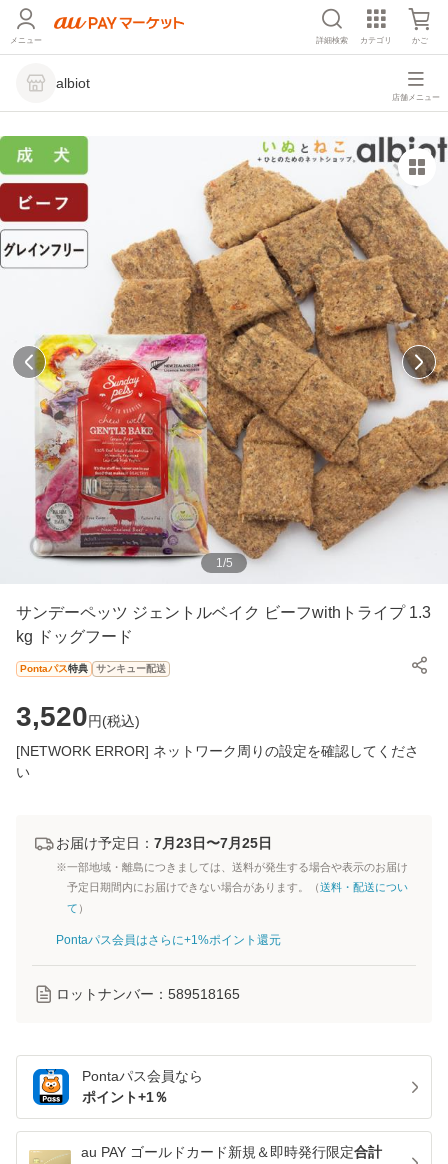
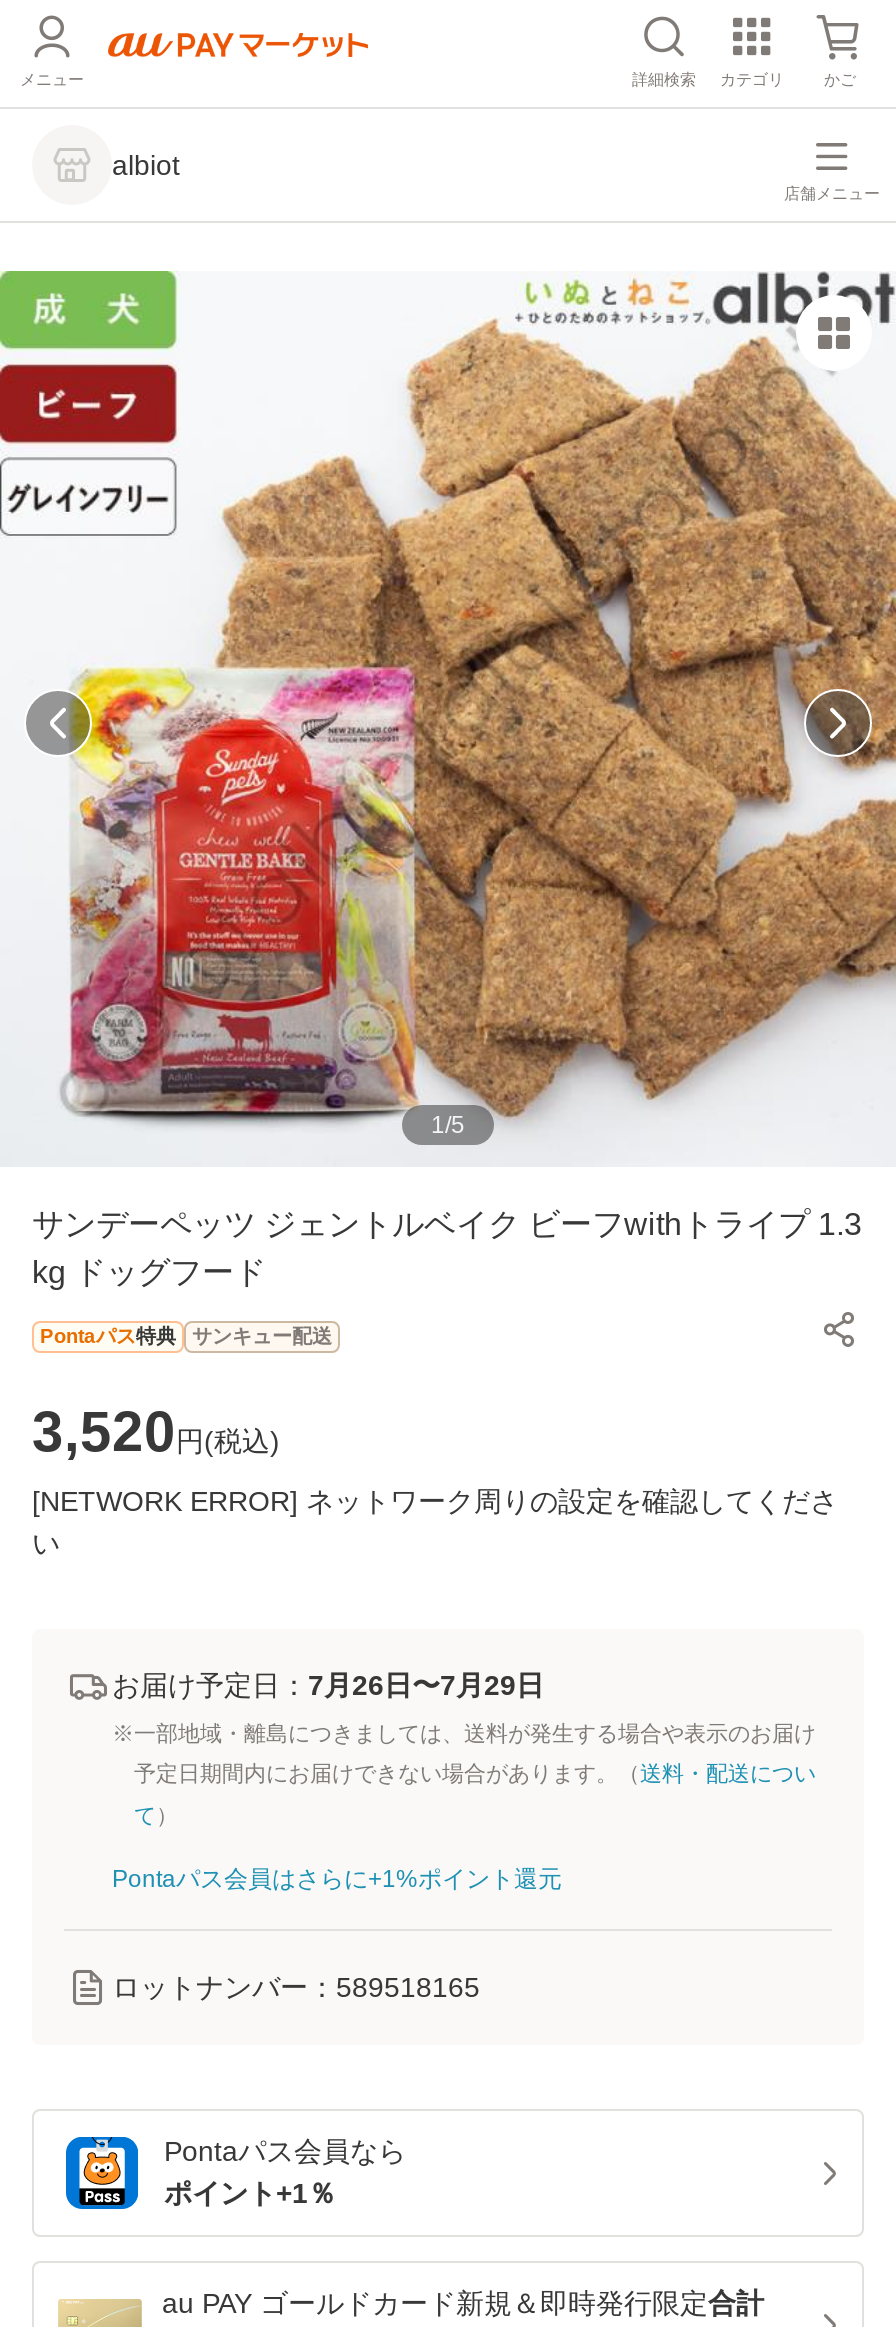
[56,835,272,851] お届け予定日：7月23日〜7月25日 -> [112,1669,544,1701] お届け予定日：7月26日〜7月29日

